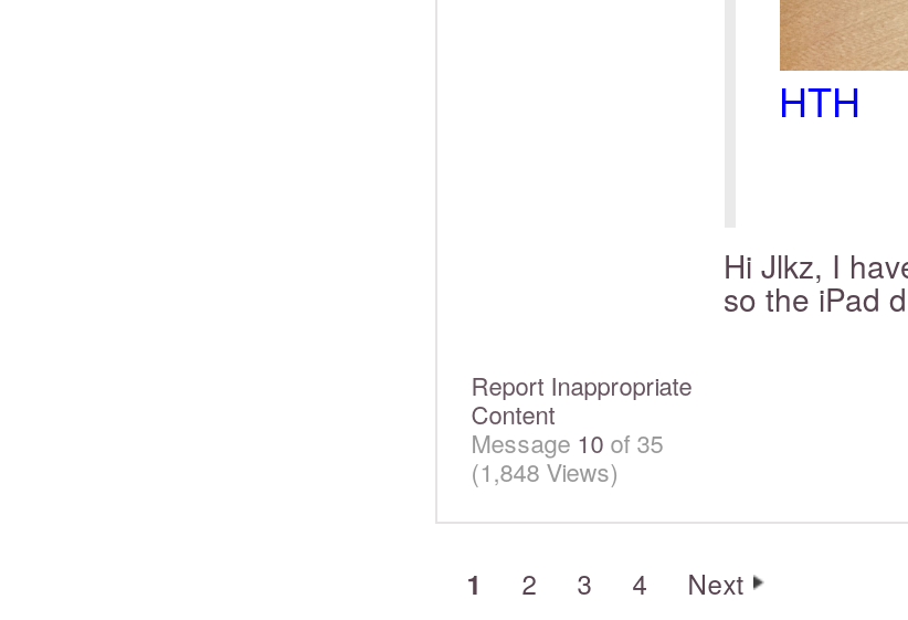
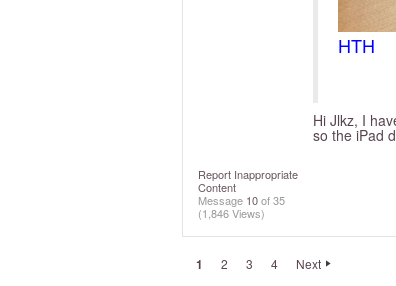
[471,454,619,489] (1,848 Views) -> [198,205,265,221] (1,846 Views)

